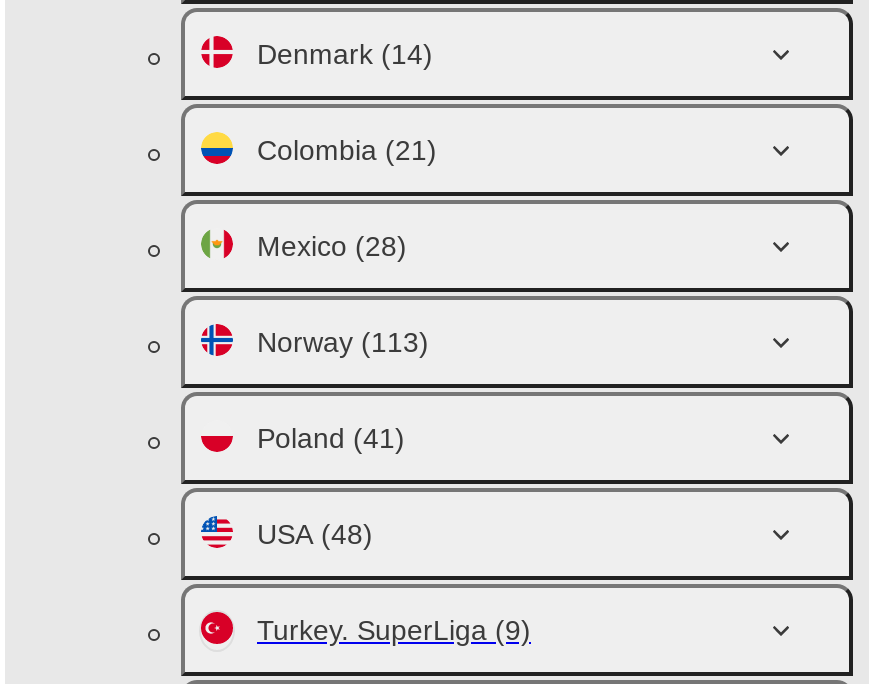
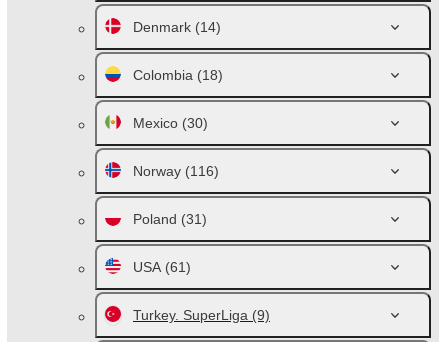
[257,134,437,166] Colombia (21) -> [133,67,223,83] Colombia (18)
[257,230,407,262] Mexico (28) -> [133,115,208,131] Mexico (30)
[257,326,429,358] Norway (113) -> [133,163,219,179] Norway (116)
[257,422,405,454] Poland (41) -> [133,211,207,227] Poland (31)
[257,518,373,550] USA (48) -> [133,259,191,275] USA (61)

